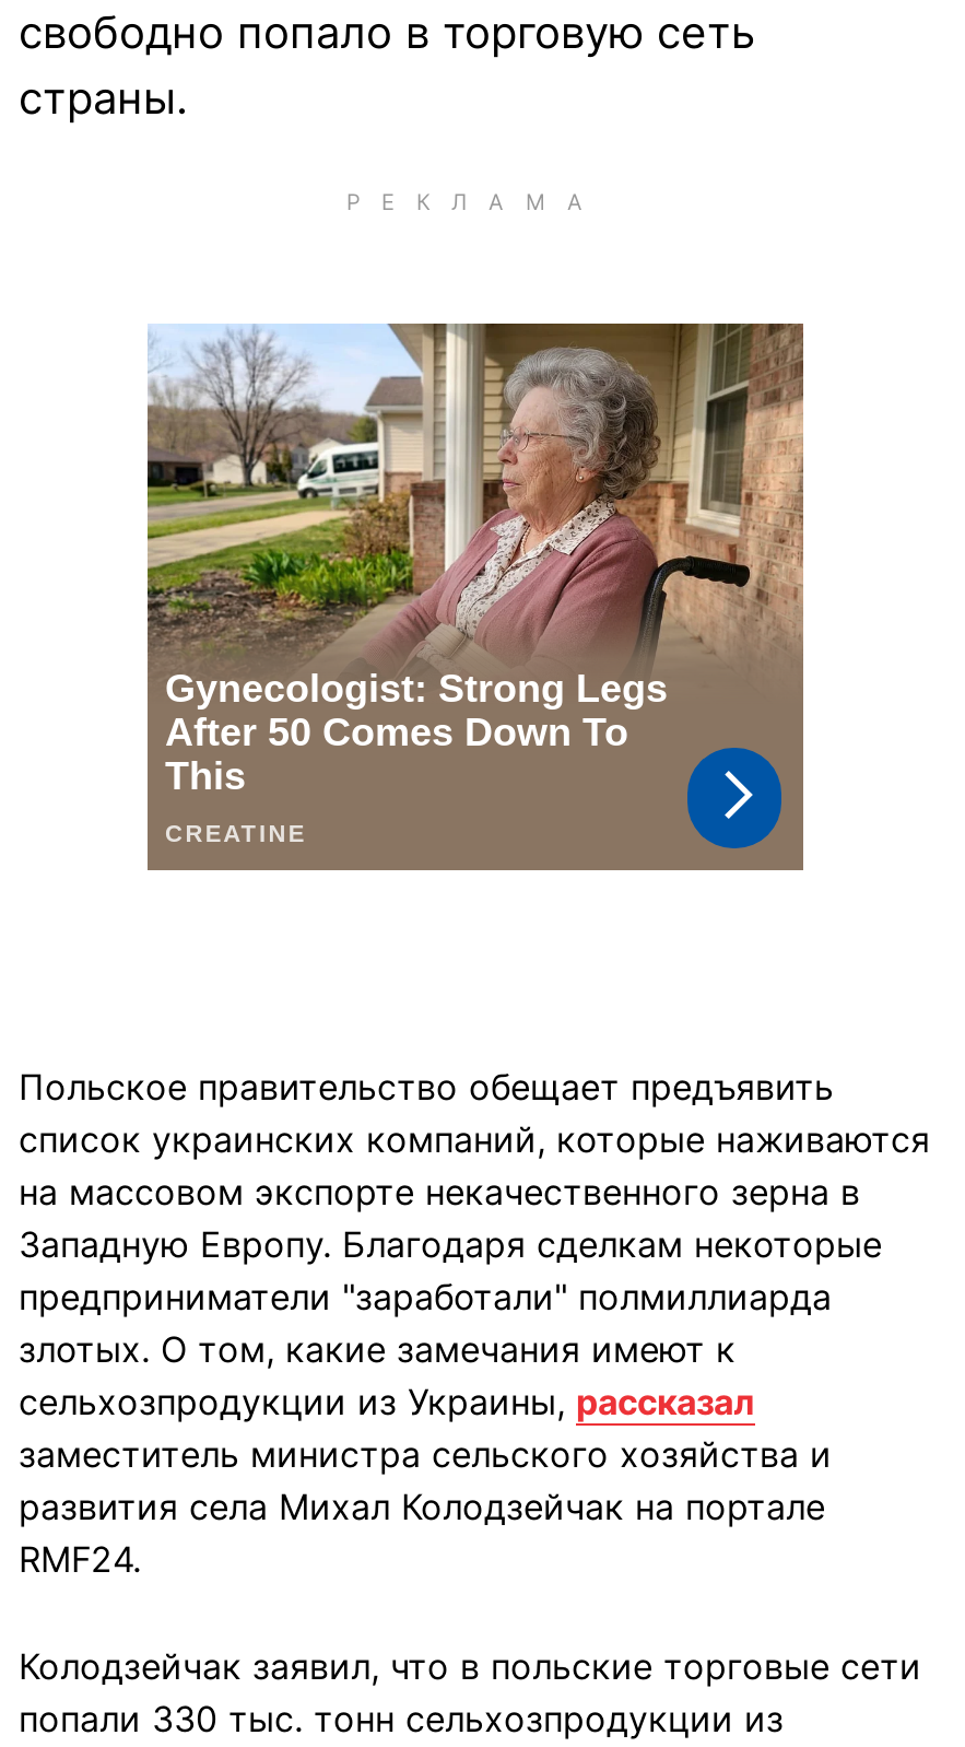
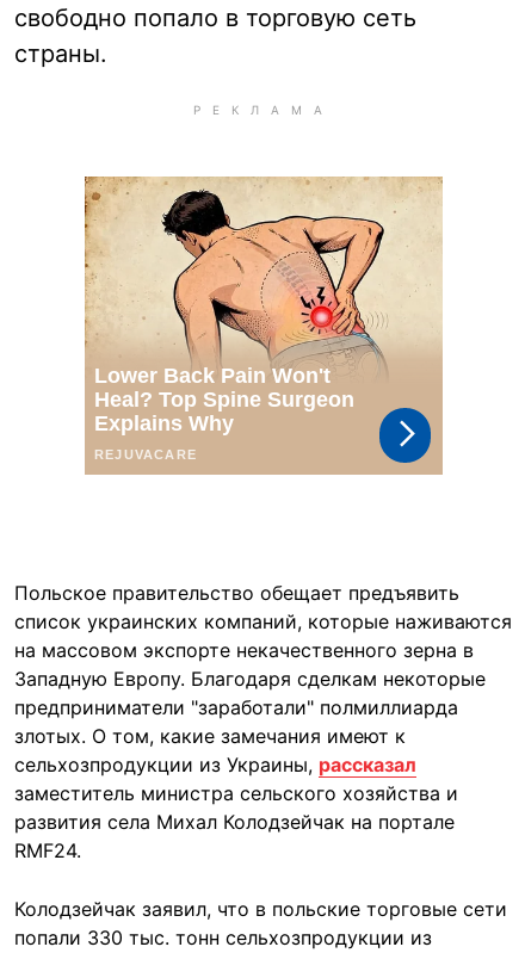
[145,321,805,870] [image] -> [84,175,443,474] [image]

